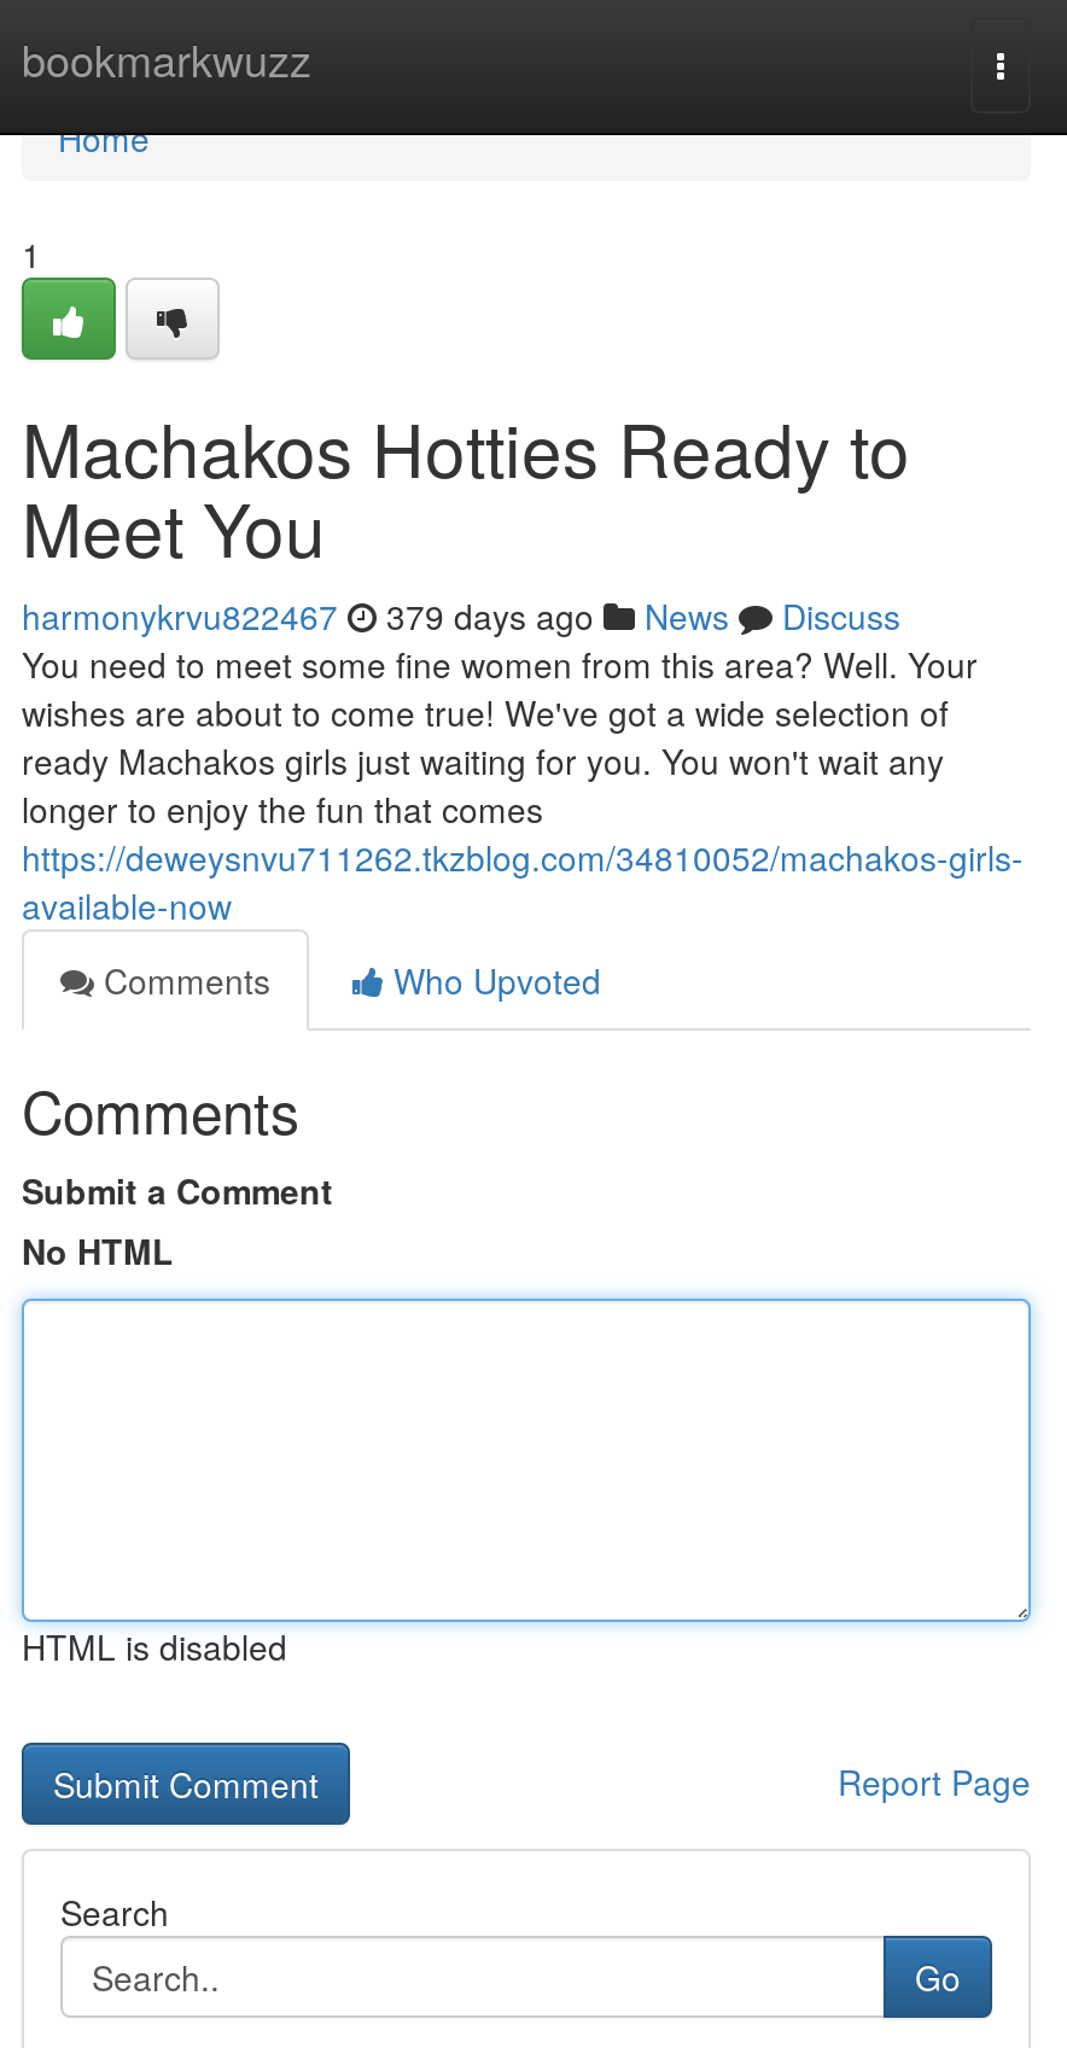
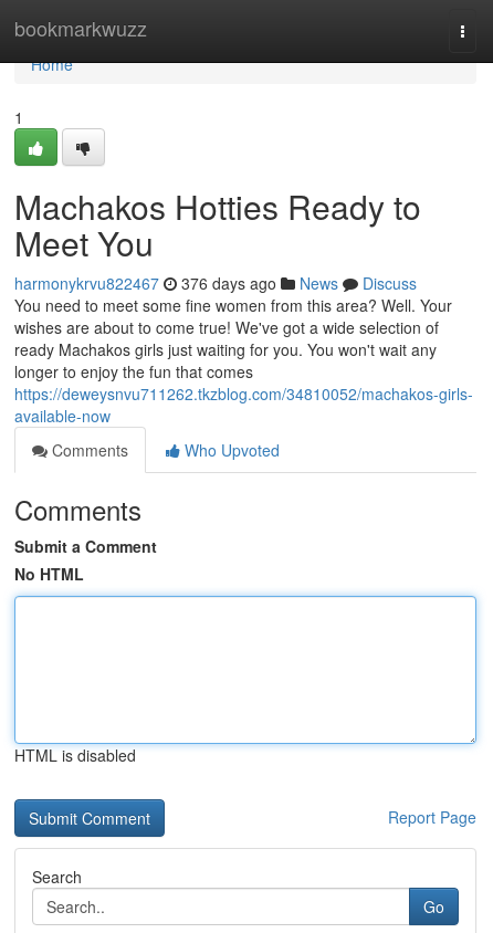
[22,591,900,640] harmonykrvu822467 379 days ago News Discuss -> [14,272,417,294] harmonykrvu822467 376 days ago News Discuss

